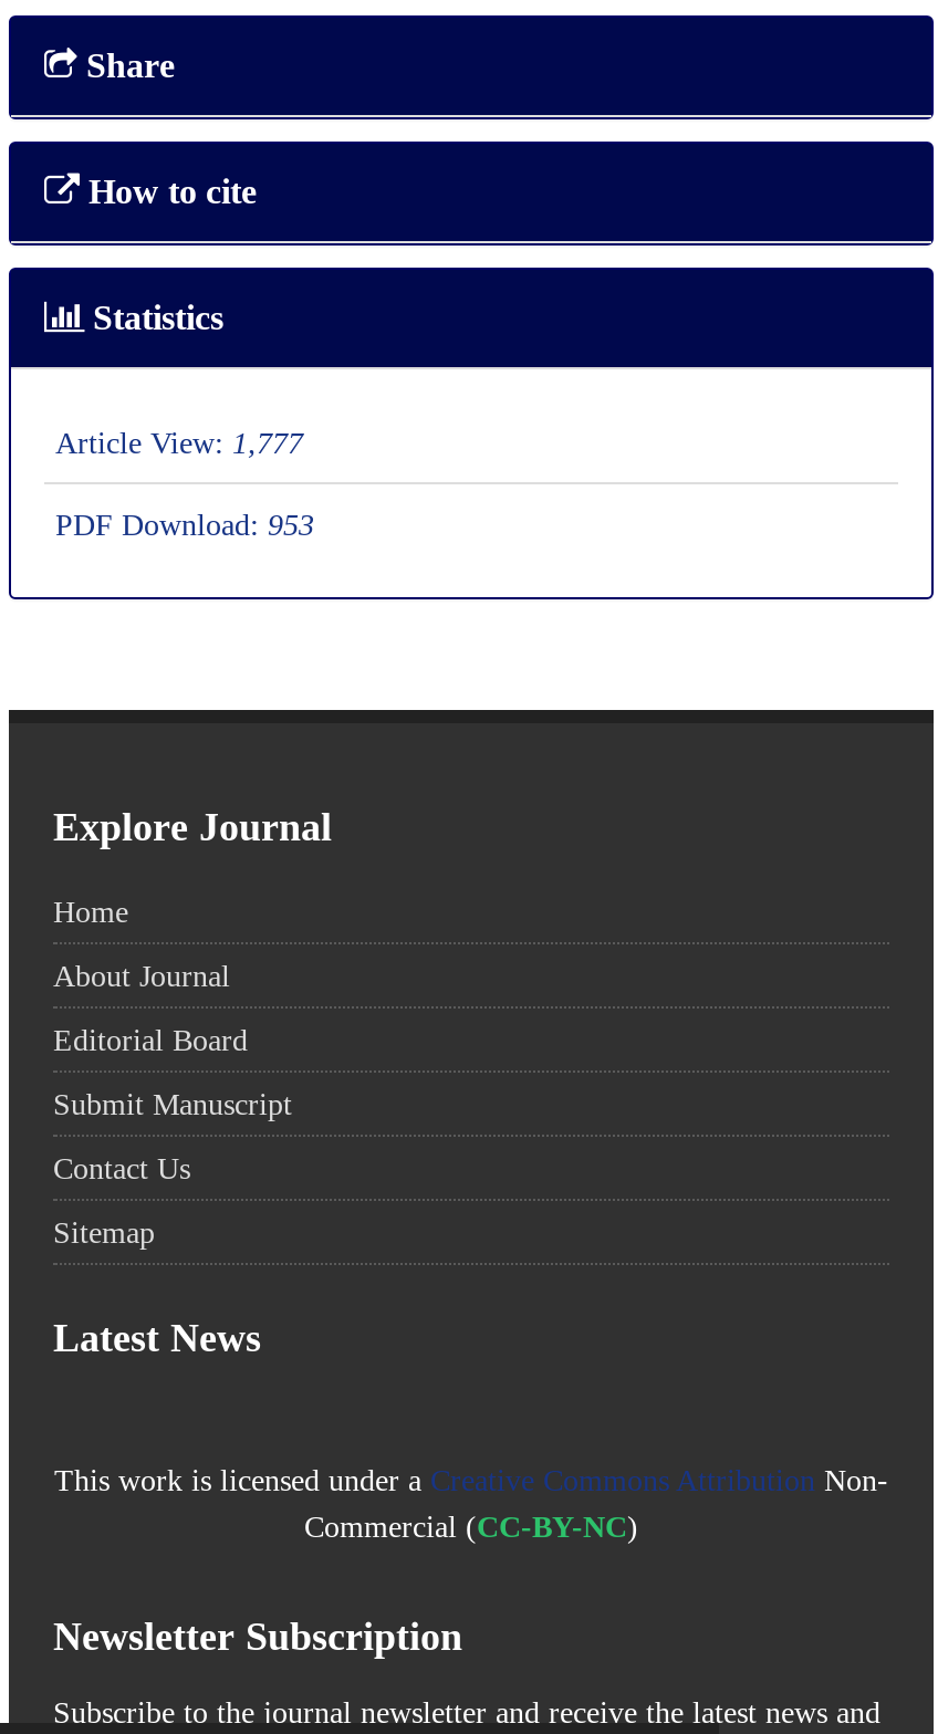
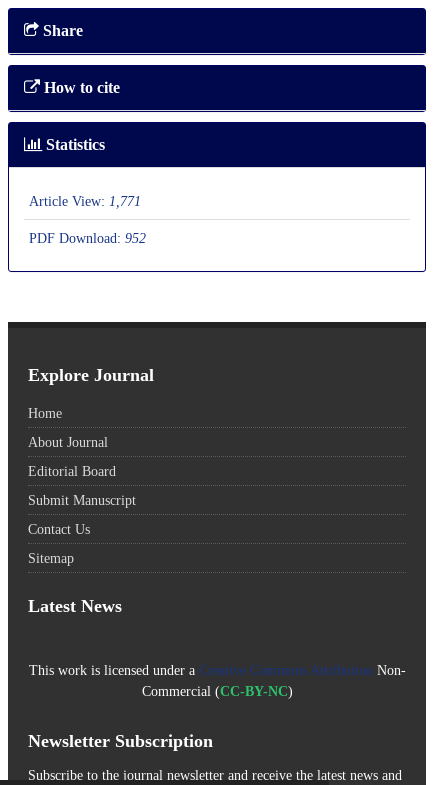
[55,424,303,460] Article View: 1,777 -> [29,193,141,209] Article View: 1,771
[55,506,314,541] PDF Download: 953 -> [29,230,146,246] PDF Download: 952

